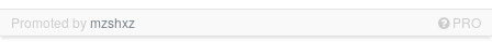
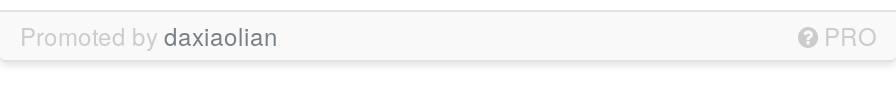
[11,13,135,31] Promoted by mzshxz -> [20,18,278,52] Promoted by daxiaolian

